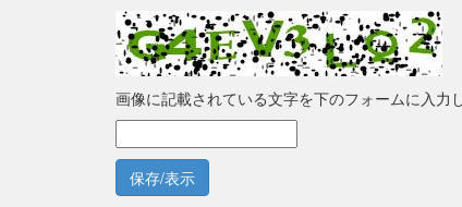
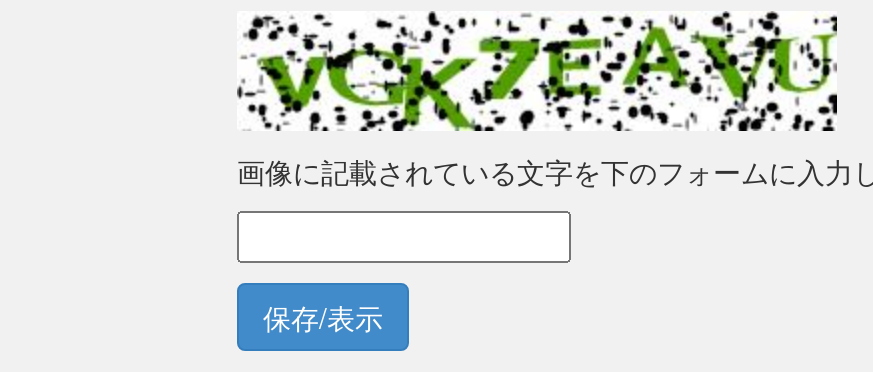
[117,10,442,77] [image] -> [237,9,839,133] [image]

